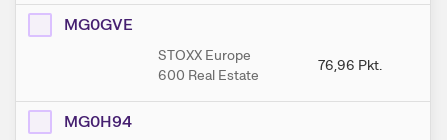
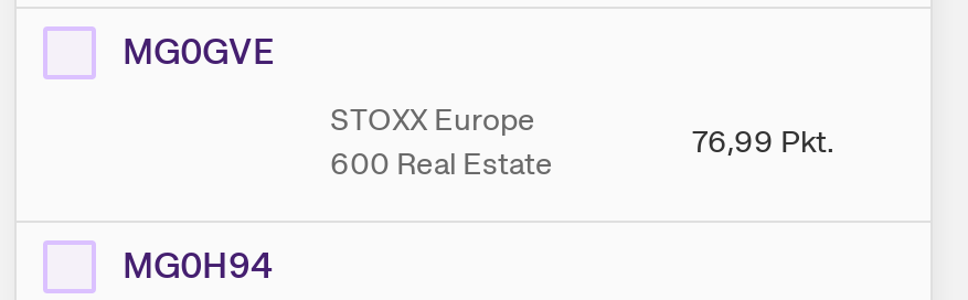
[318,56,382,74] 76,96 Pkt. -> [692,122,833,161] 76,99 Pkt.

